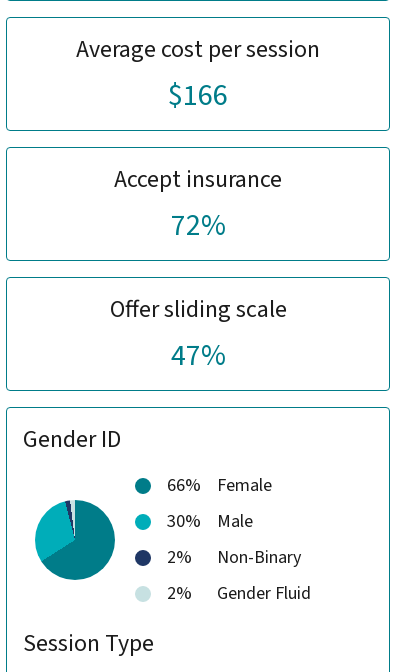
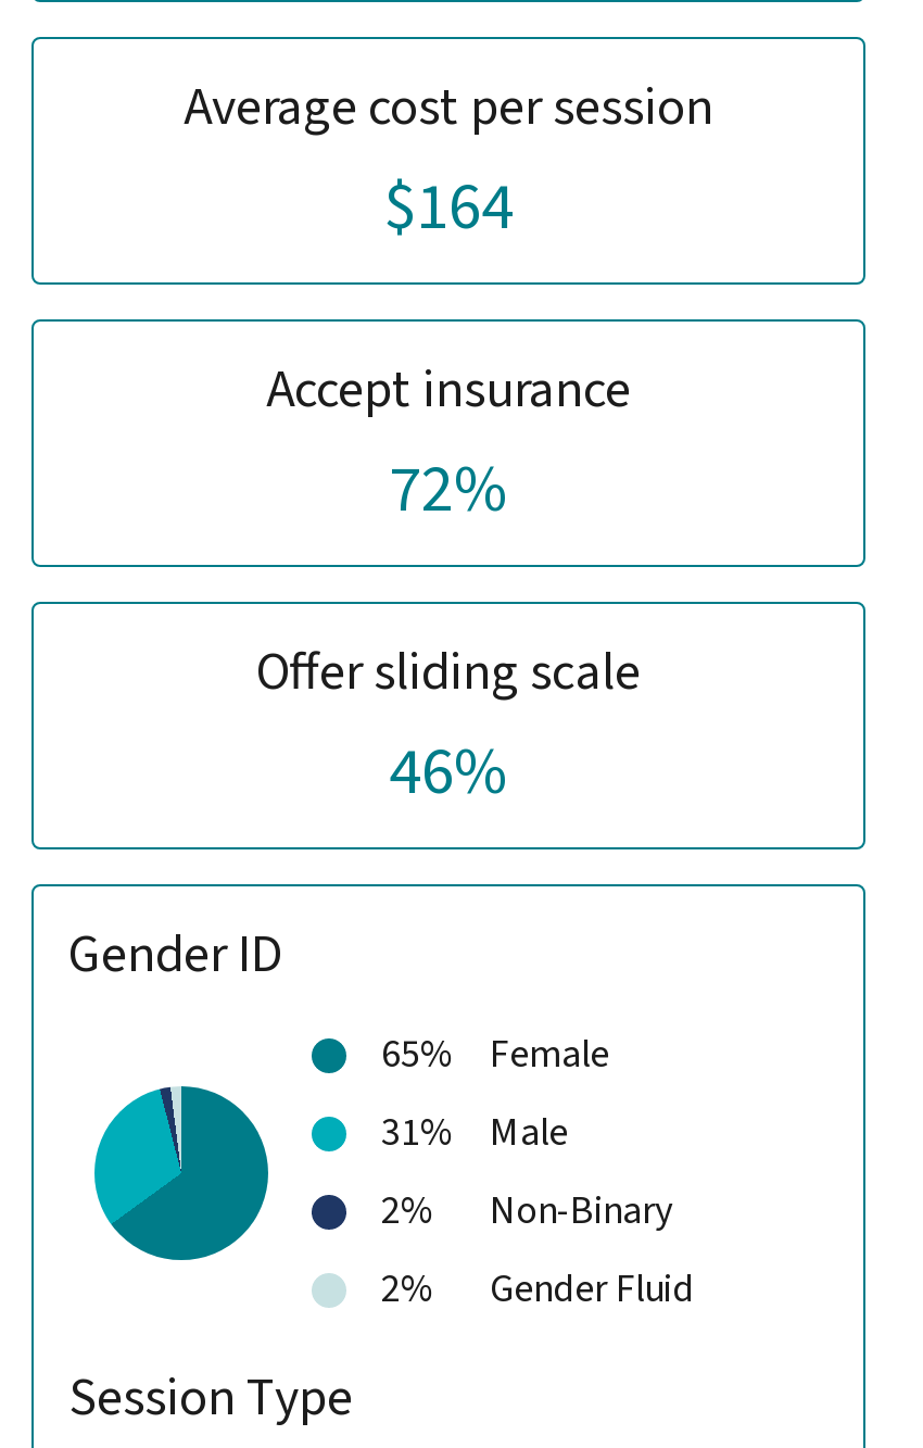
[168,74,228,117] $166 -> [383,161,514,254] $164
[170,334,225,377] 47% -> [389,726,508,819] 46%
[167,473,272,498] 66% Female -> [381,1028,609,1082] 65% Female
[167,509,253,534] 30% Male -> [381,1106,568,1160] 31% Male

